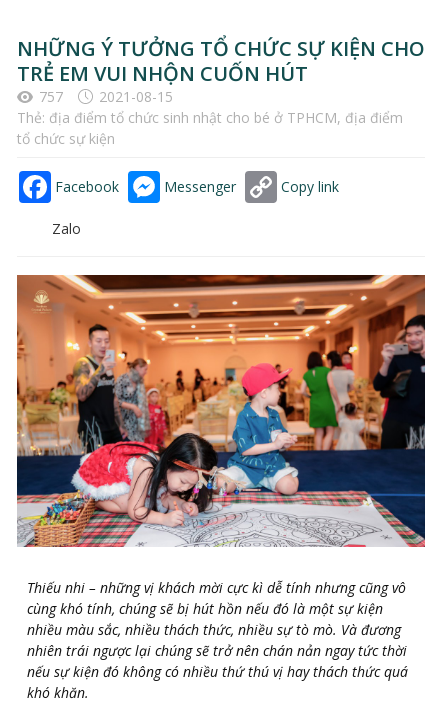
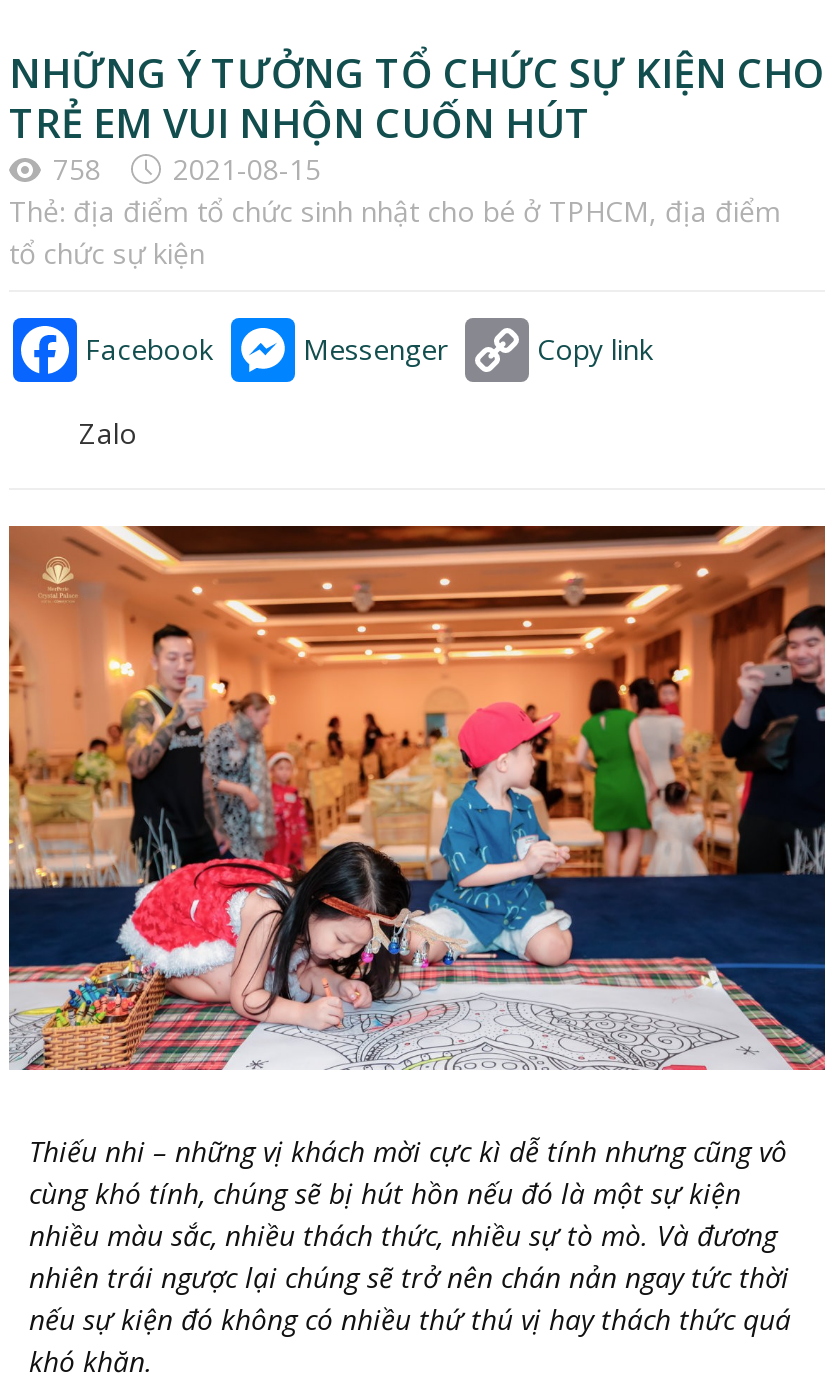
[39,87,173,106] 757 2021-08-15 -> [53,150,321,188] 758 2021-08-15

